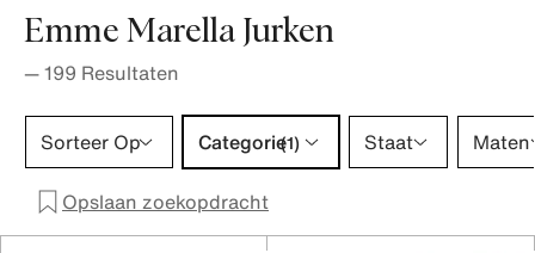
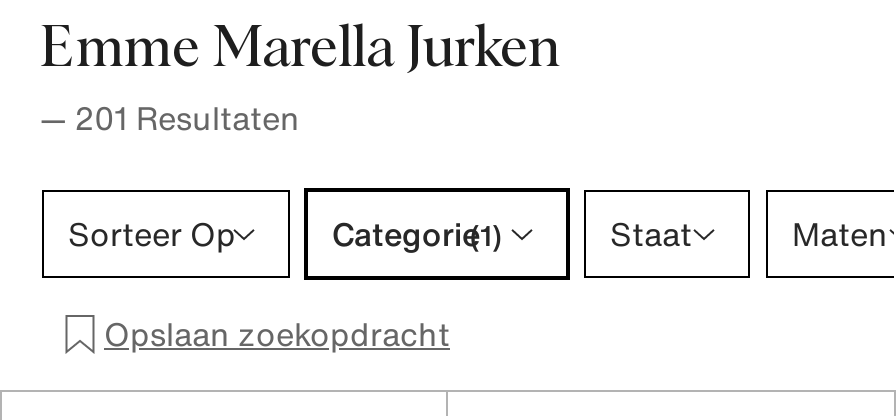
[24,58,179,87] — 199 Resultaten -> [40,94,300,142] — 201 Resultaten

